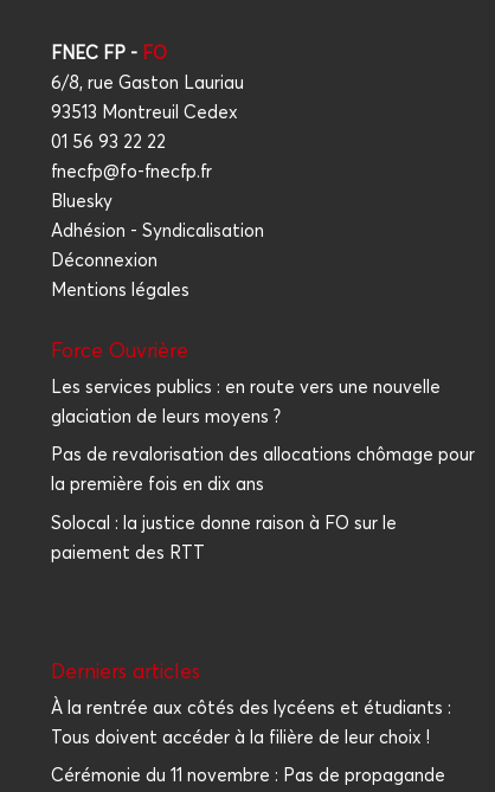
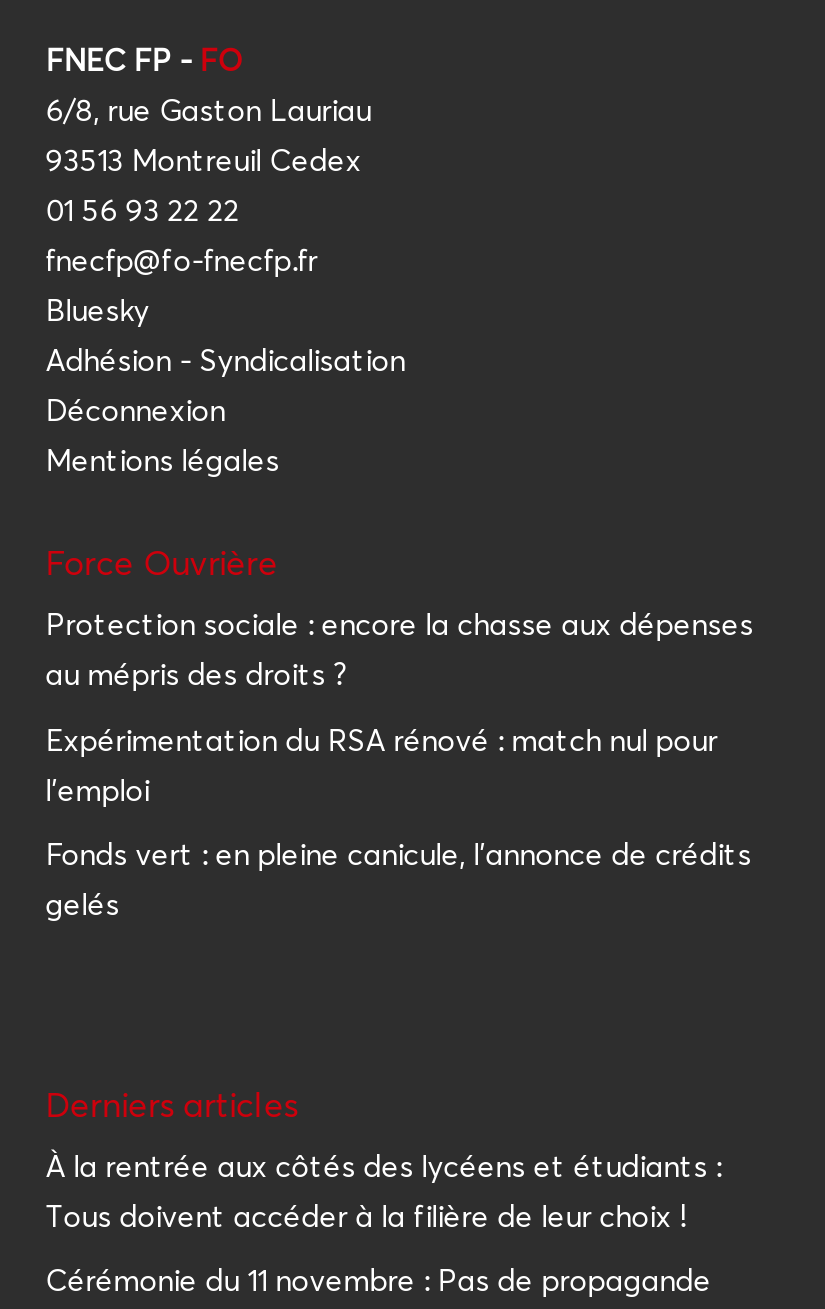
[51,375,440,427] Les services publics : en route vers une nouvelle | glaciation de leurs moyens ? -> [46,605,754,693] Protection sociale : encore la chasse aux dépenses | au mépris des droits ?
[51,443,475,495] Pas de revalorisation des allocations chômage pour | la première fois en dix ans -> [46,720,718,808] Expérimentation du RSA rénové : match nul pour | l'emploi
[51,511,396,563] Solocal : la justice donne raison à FO sur le | paiement des RTT -> [46,835,752,923] Fonds vert : en pleine canicule, l'annonce de crédits | gelés

